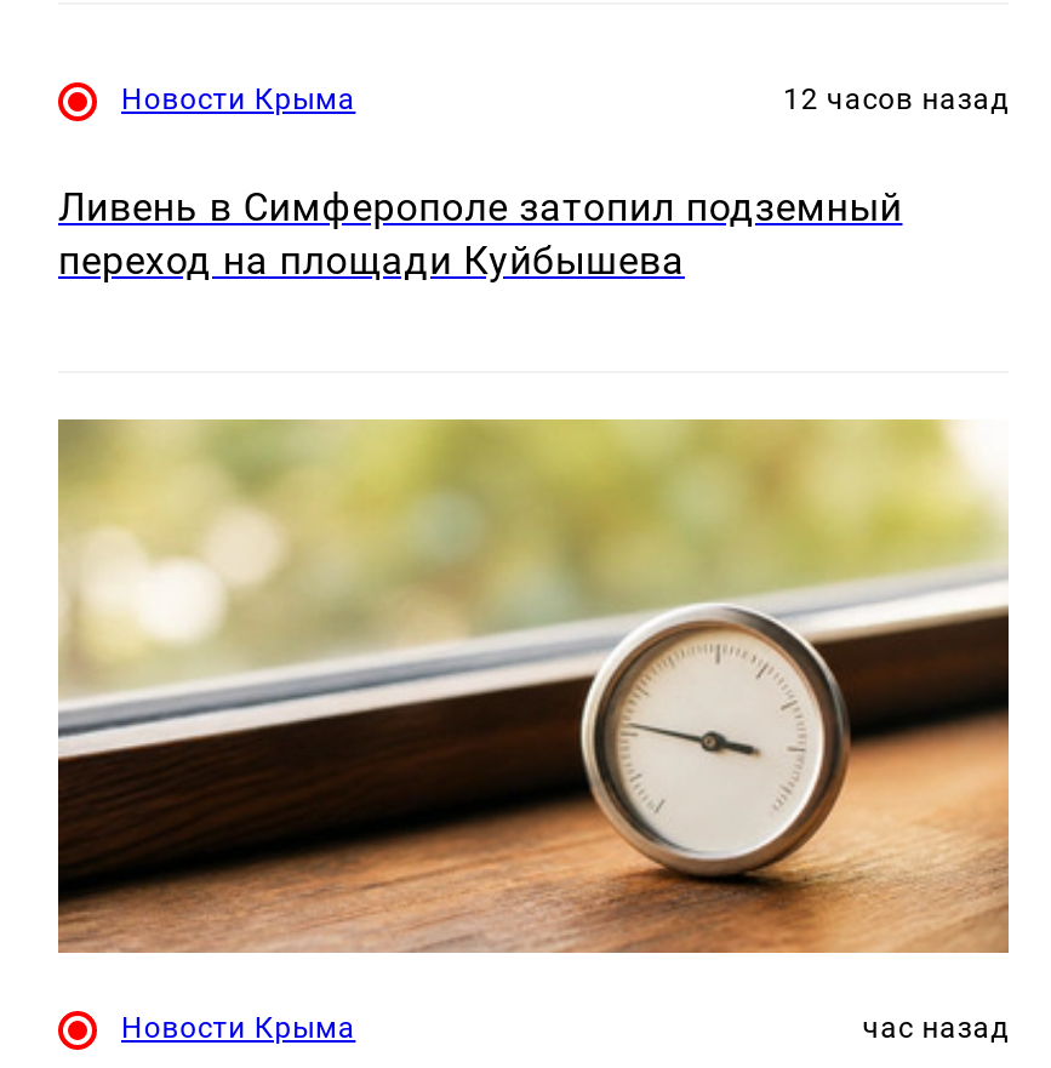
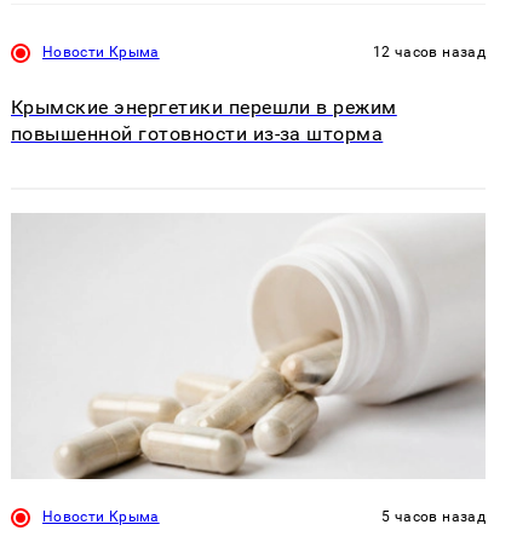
[58,186,902,285] Ливень в Симферополе затопил подземный | переход на площади Куйбышева -> [11,95,397,145] Крымские энергетики перешли в режим | повышенной готовности из-за шторма
[56,417,1011,1045] [image] | час назад -> [11,213,487,525] [image] | 5 часов назад

